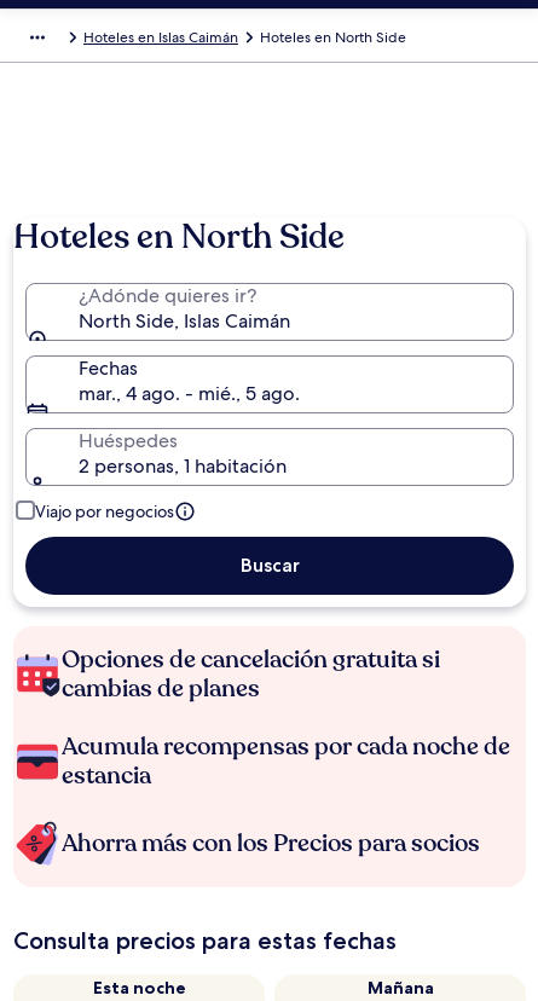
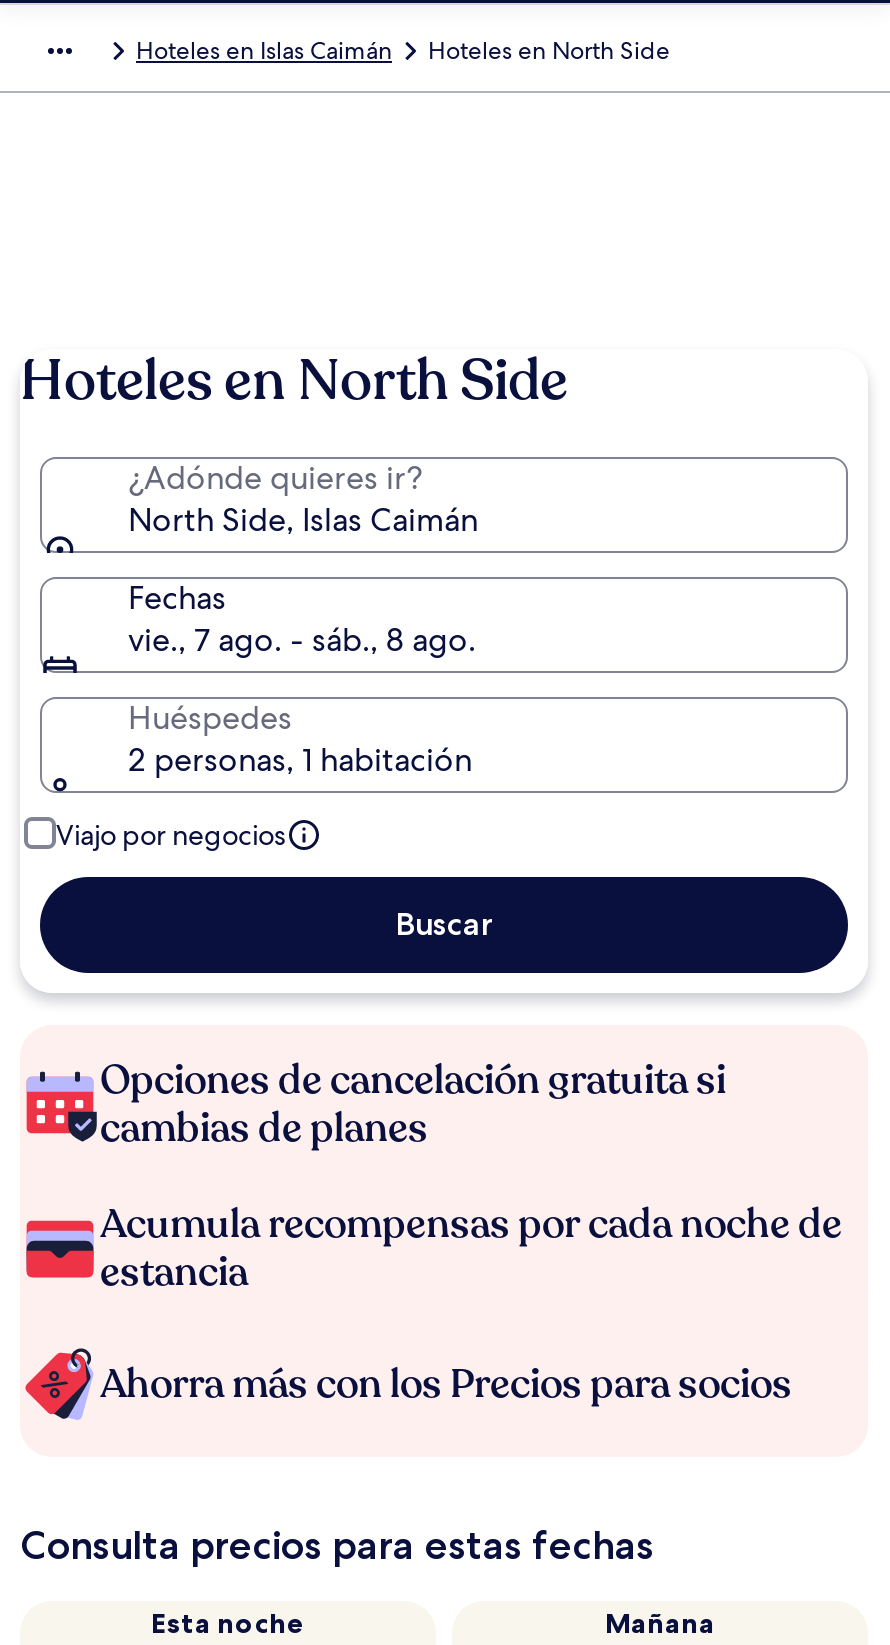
[79,381,300,406] mar., 4 ago. - mié., 5 ago. -> [128,619,476,661] vie., 7 ago. - sáb., 8 ago.

